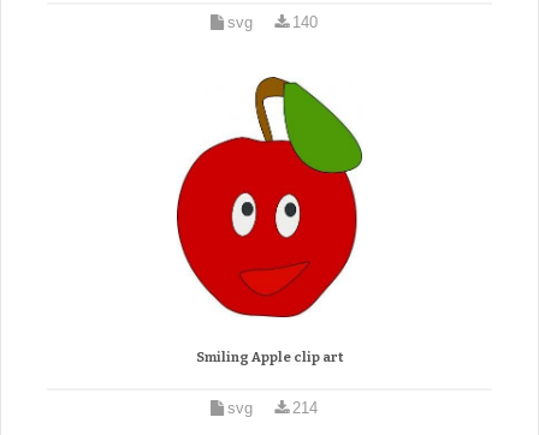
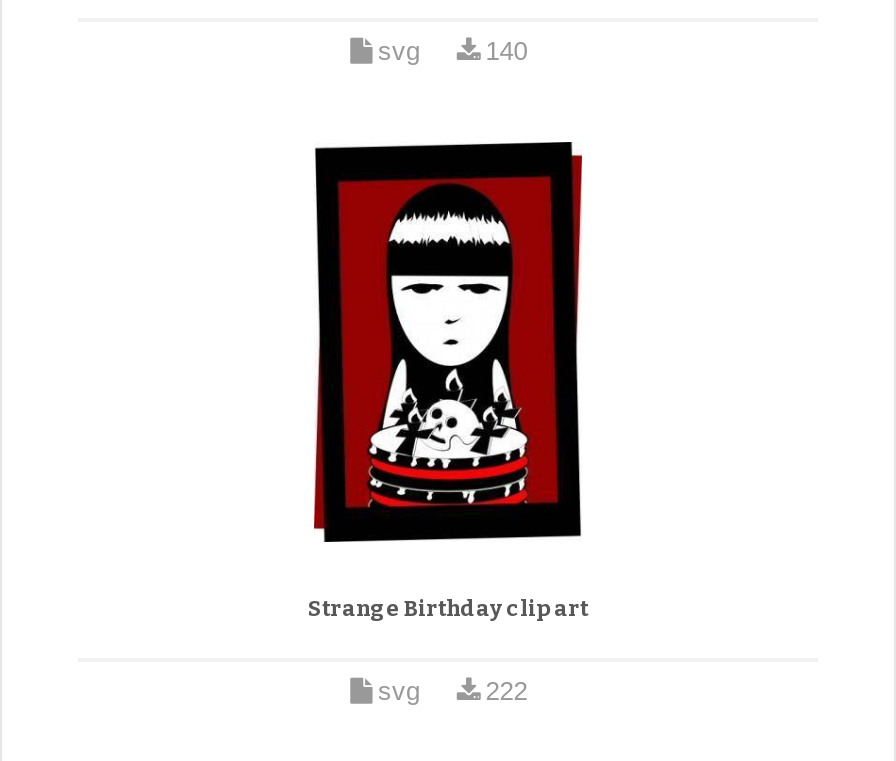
[176,76,363,366] [image] | Smiling Apple clip art -> [294,139,602,622] [image] | Strange Birthday clip art
[292,398,317,416] 214 -> [485,676,527,706] 222

